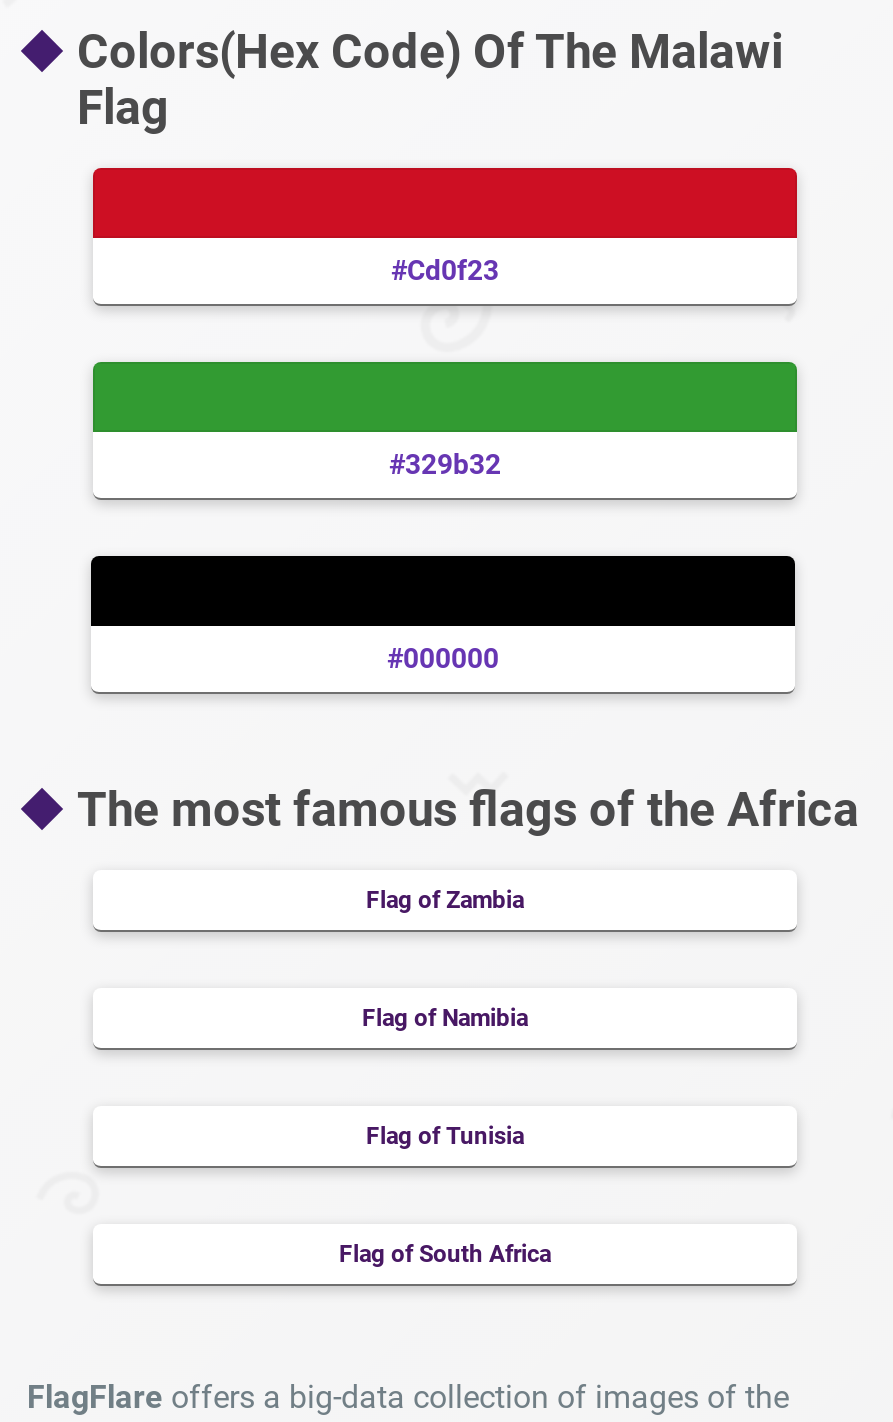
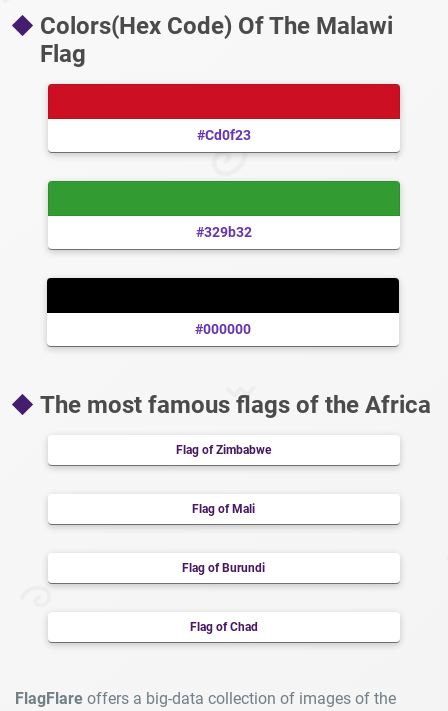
[366,887,524,915] Flag of Zambia -> [176,443,271,457] Flag of Zimbabwe
[362,1005,528,1033] Flag of Namibia -> [192,502,255,516] Flag of Mali
[366,1123,524,1151] Flag of Tunisia -> [182,561,265,575] Flag of Burundi
[339,1241,551,1269] Flag of South Africa -> [190,620,258,634] Flag of Chad

